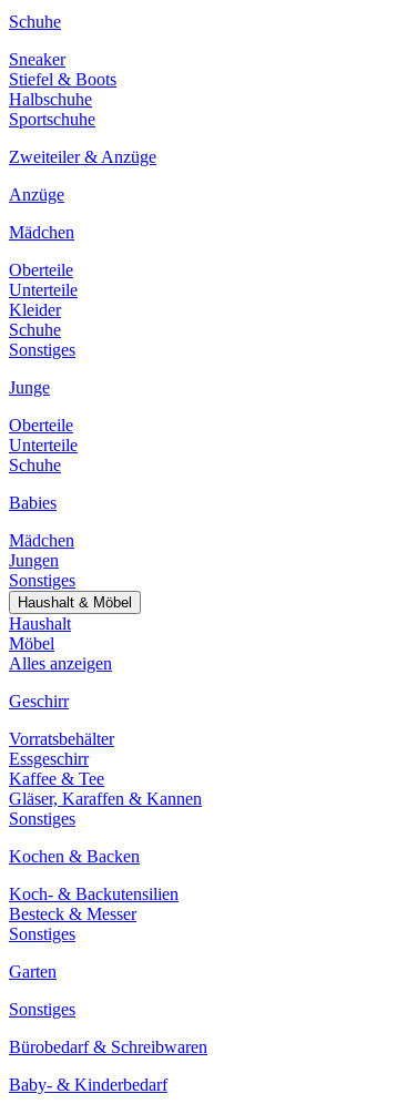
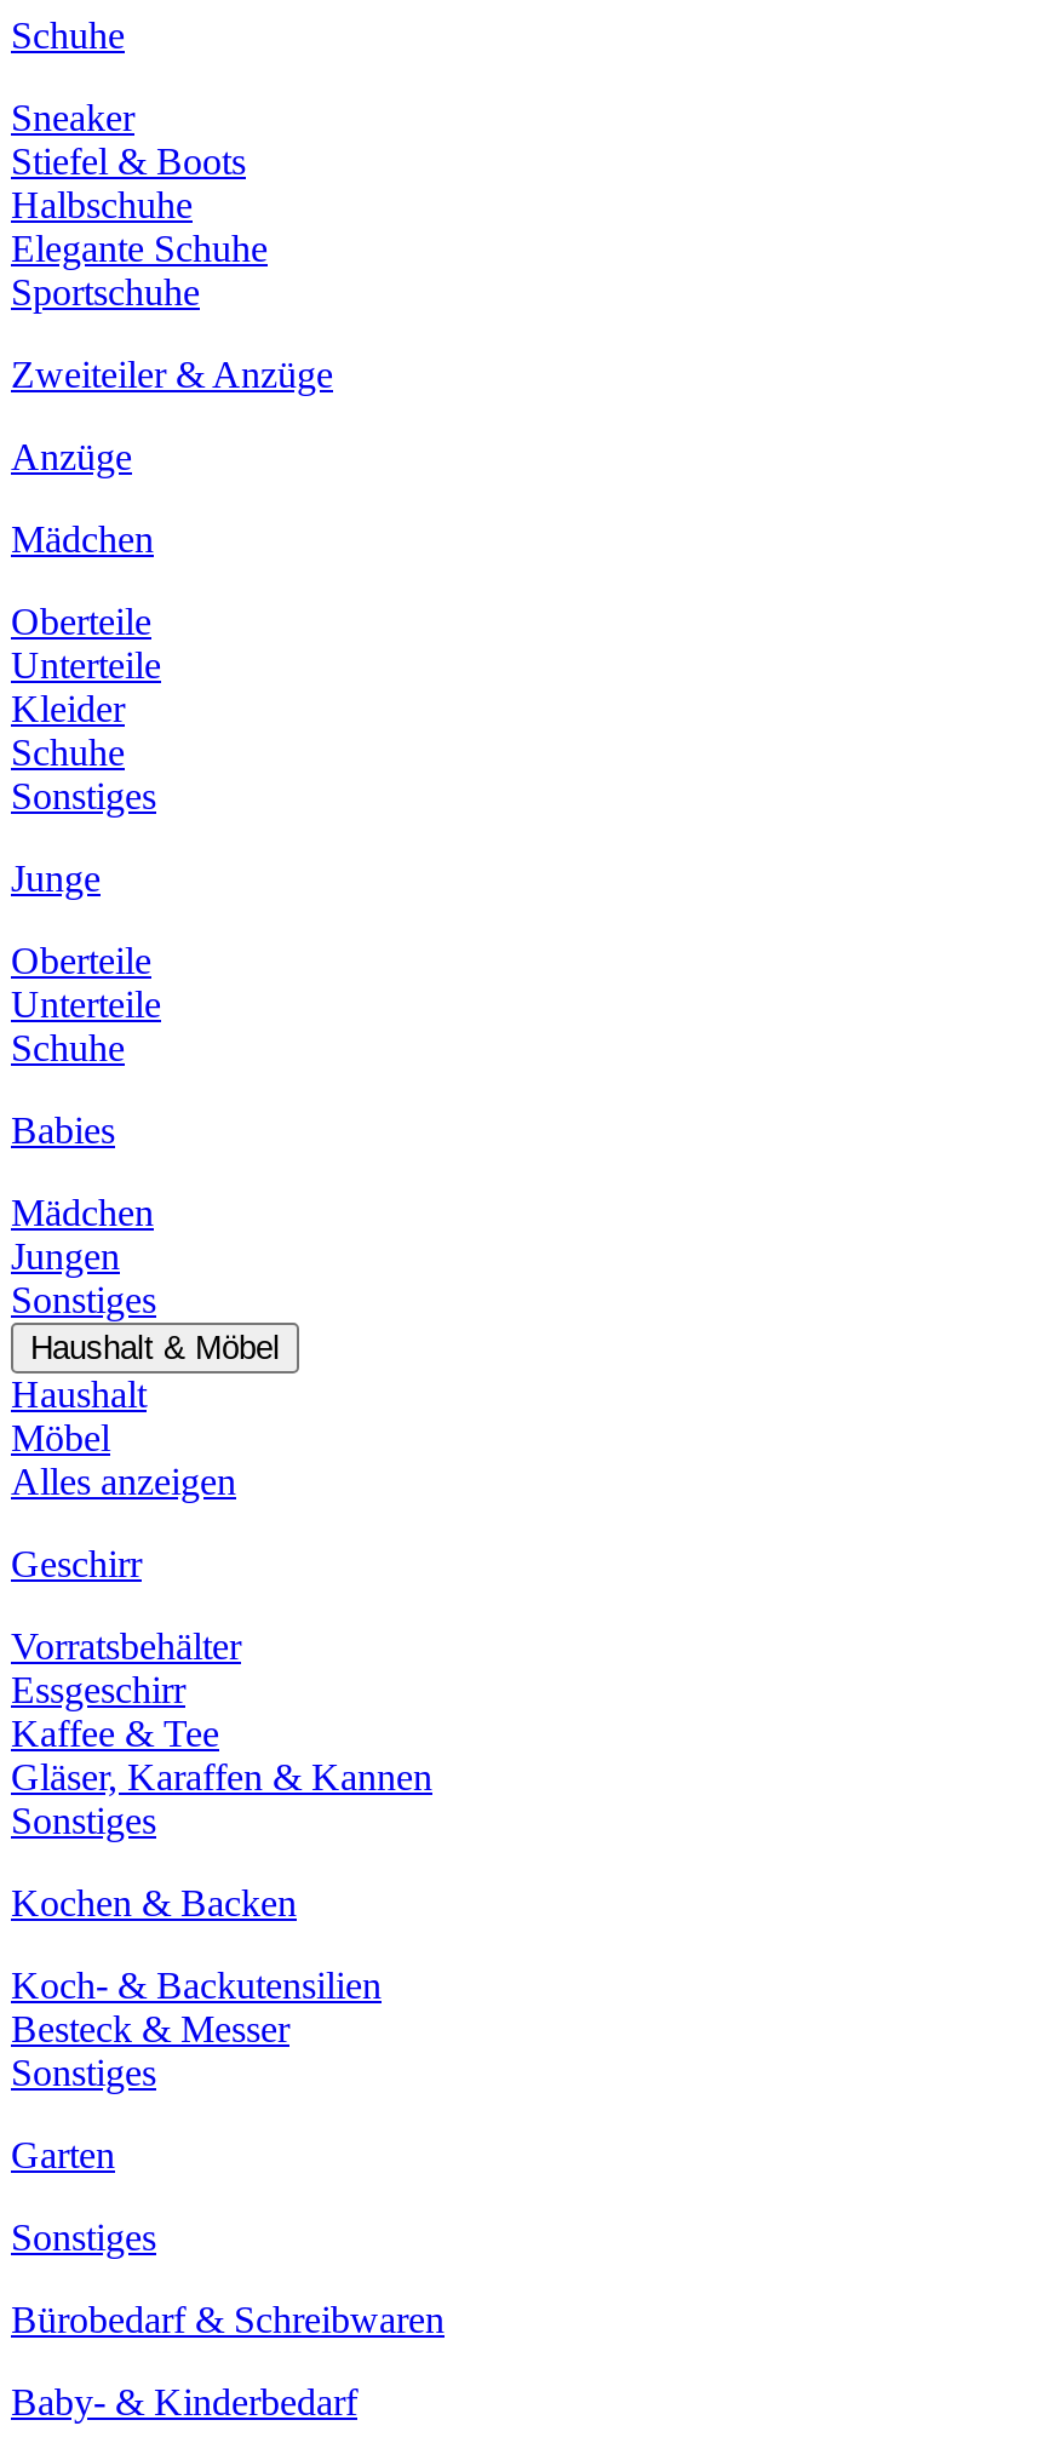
none -> [11,227,268,269] Elegante Schuhe

